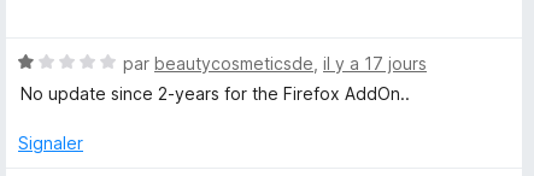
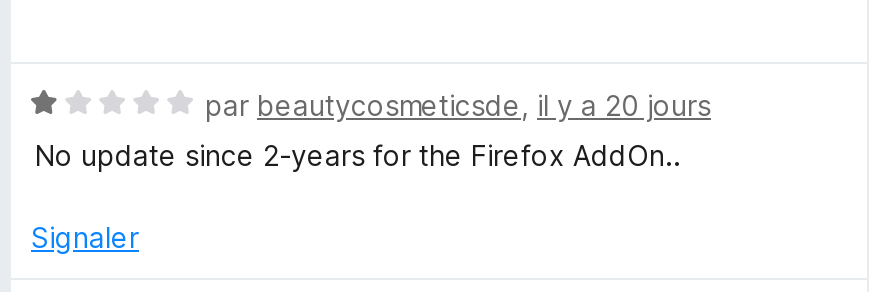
[123,53,427,74] par beautycosmeticsde, il y a 17 jours -> [205,88,711,122] par beautycosmeticsde, il y a 20 jours

